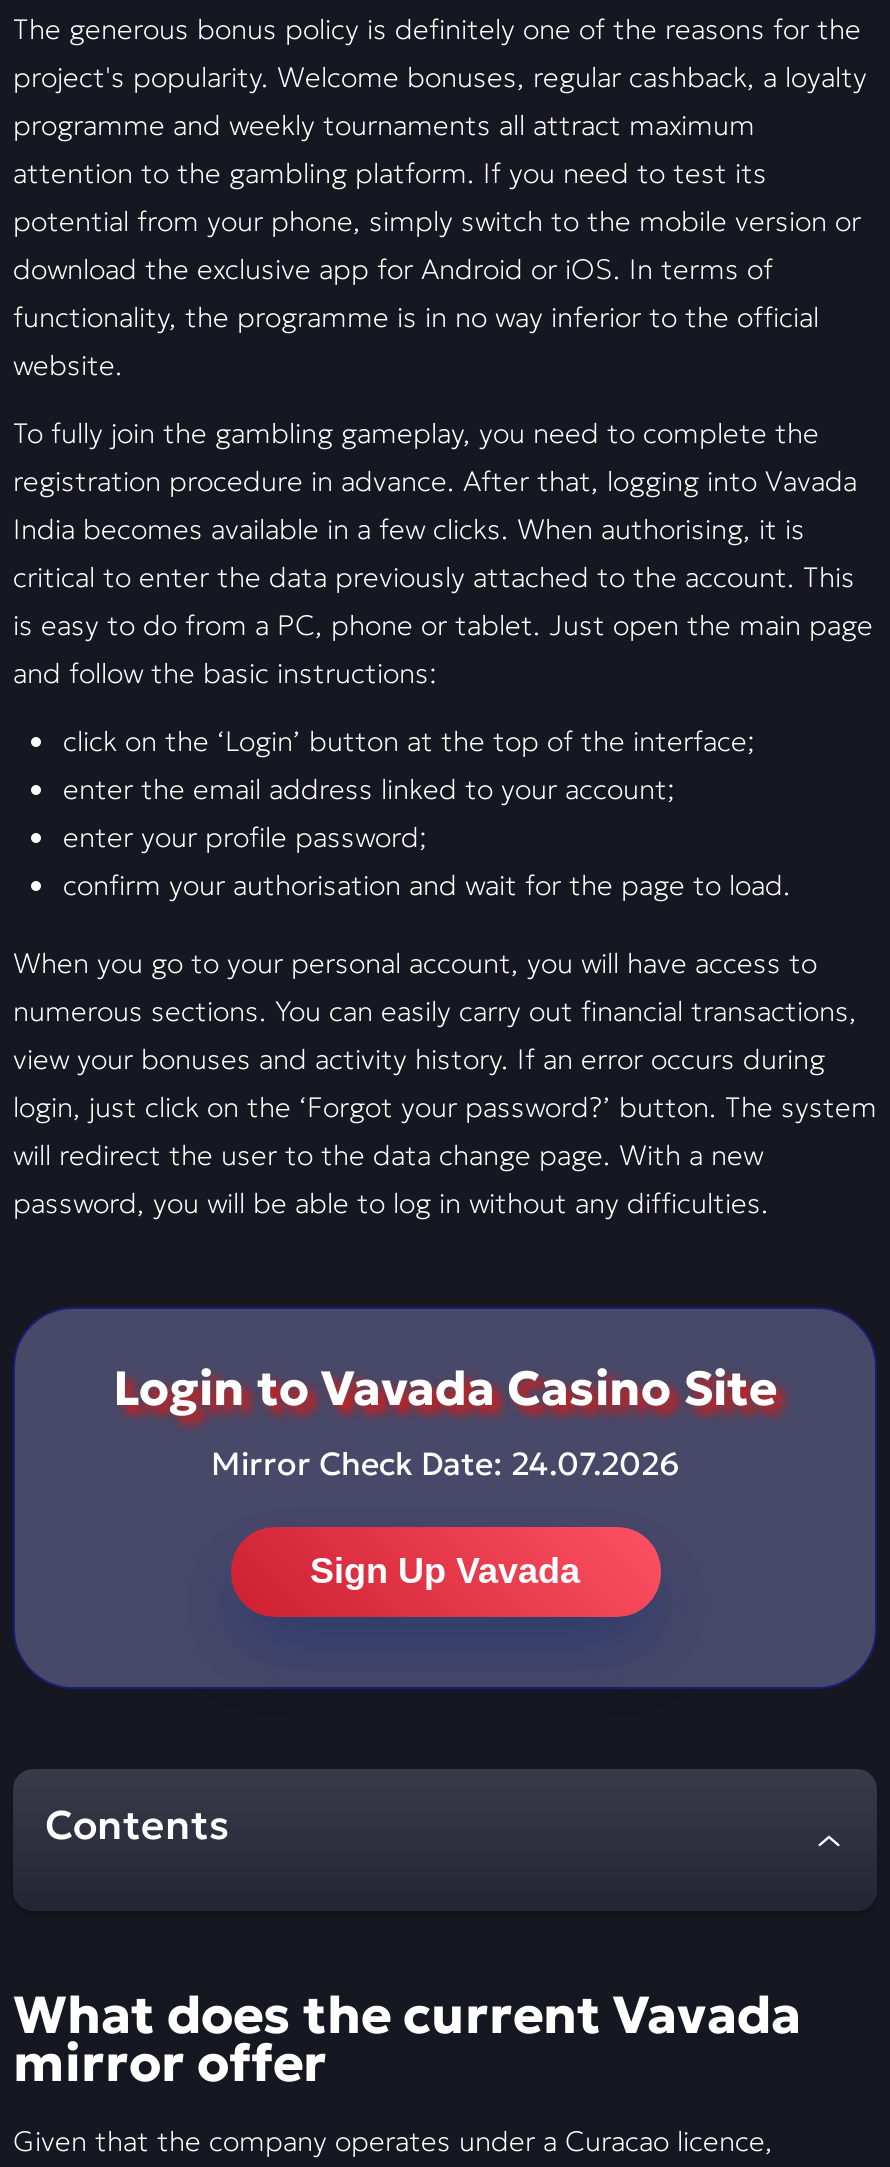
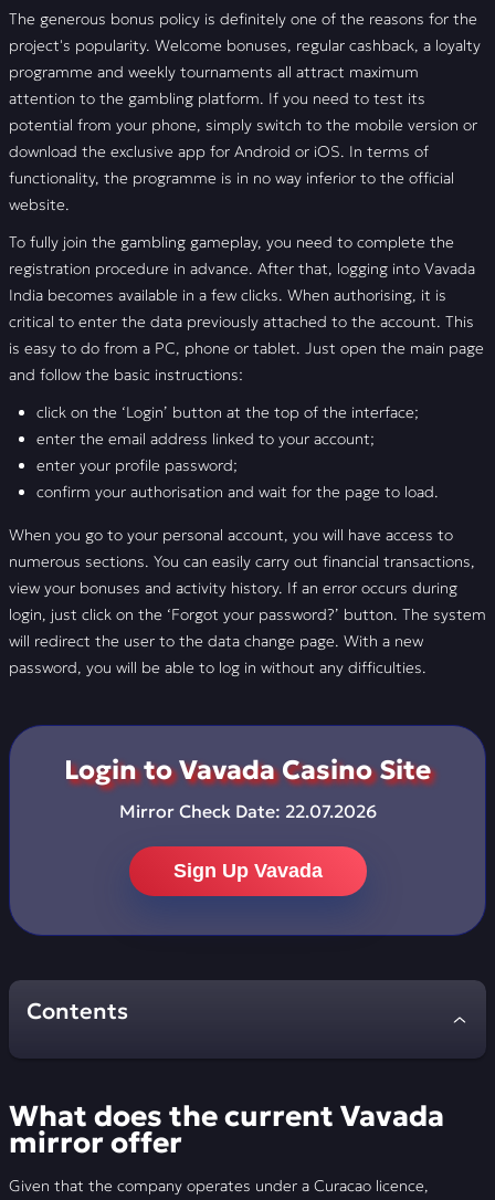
[211,1444,679,1484] Mirror Check Date: 24.07.2026 -> [119,800,376,822] Mirror Check Date: 22.07.2026

